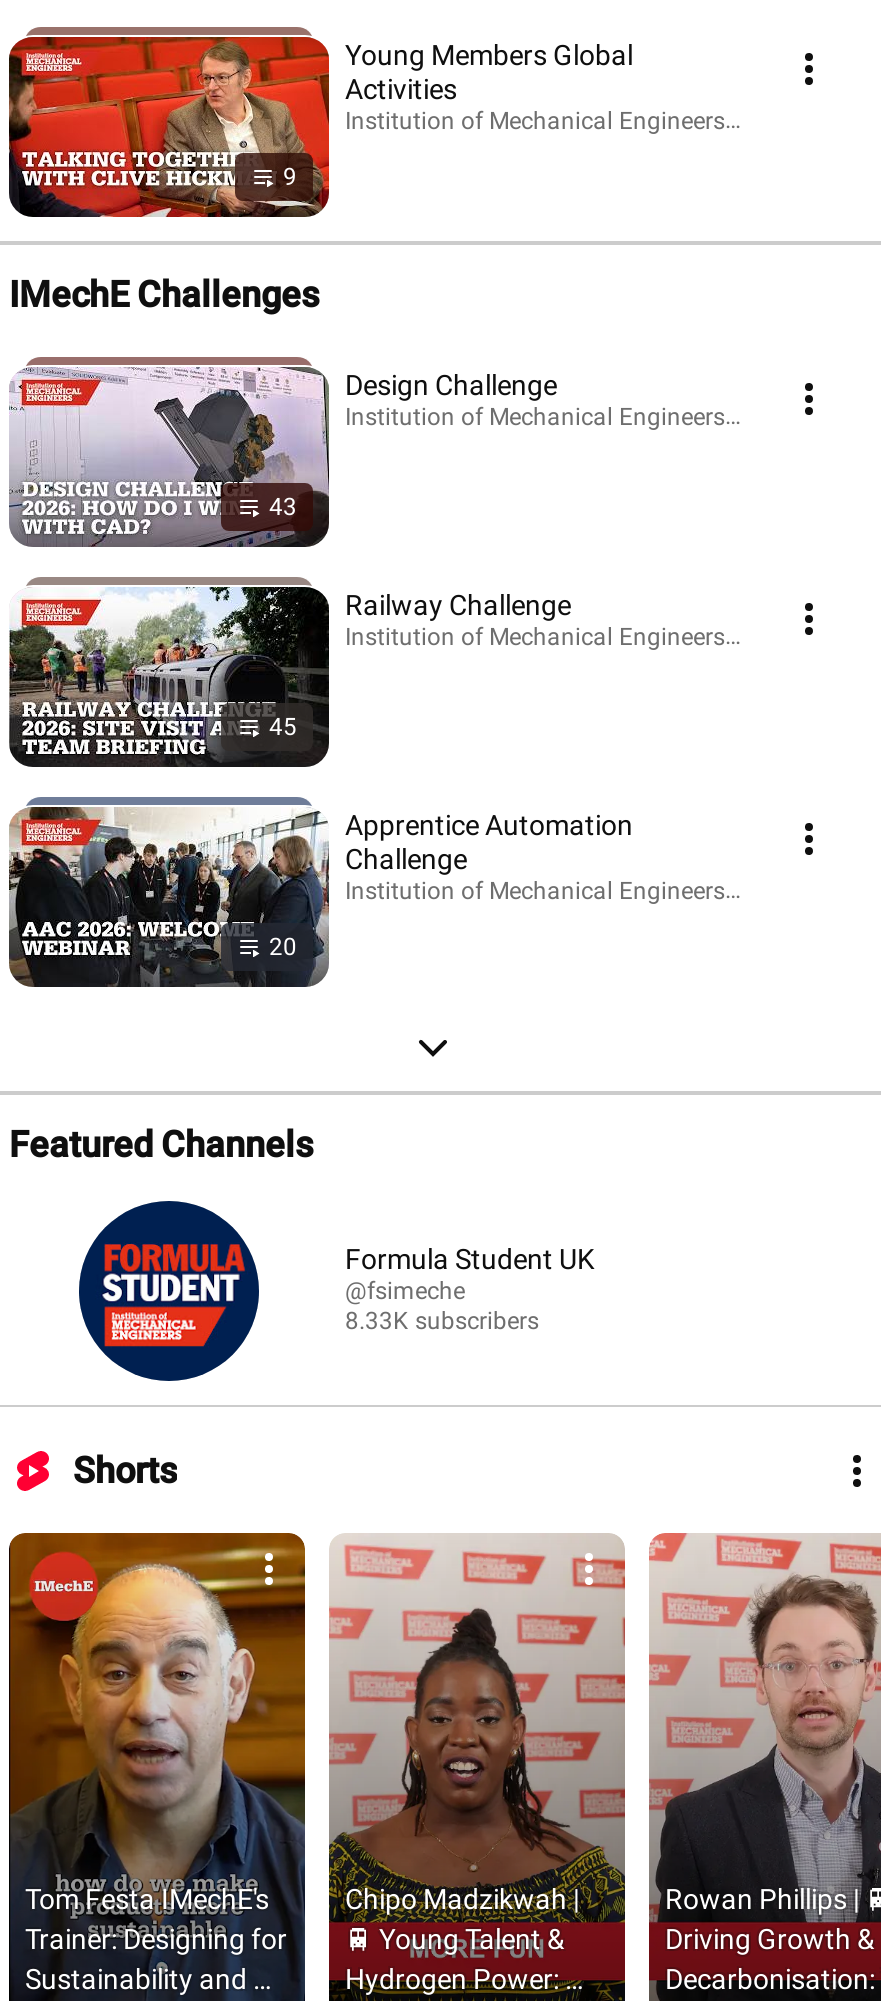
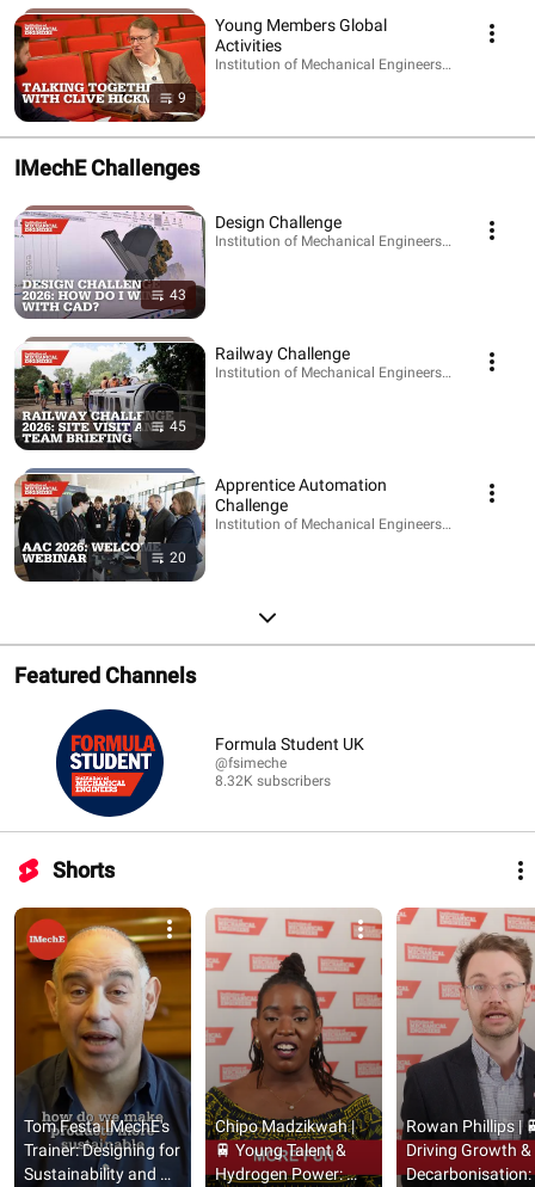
[345,1307,539,1335] 8.33K subscribers -> [215,773,331,789] 8.32K subscribers

